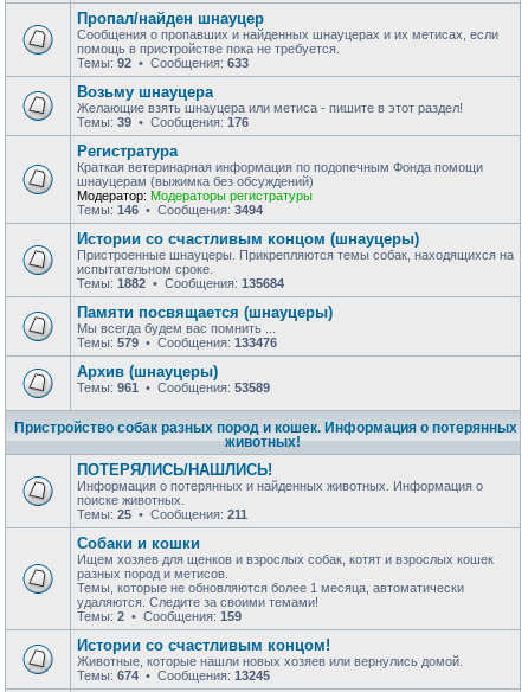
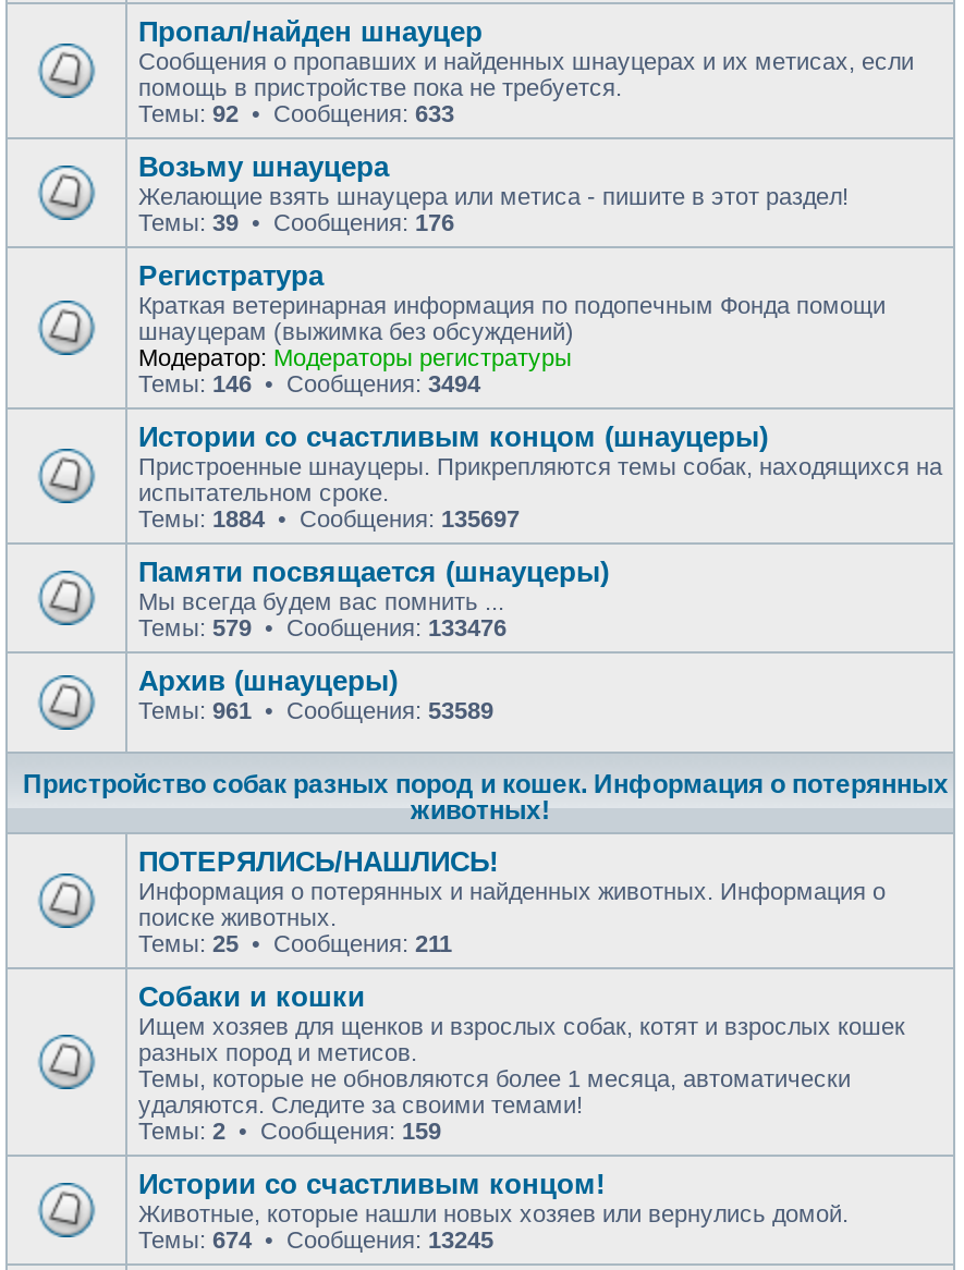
[77,276,284,290] Темы: 1882 • Сообщения: 135684 -> [138,505,520,532] Темы: 1884 • Сообщения: 135697

